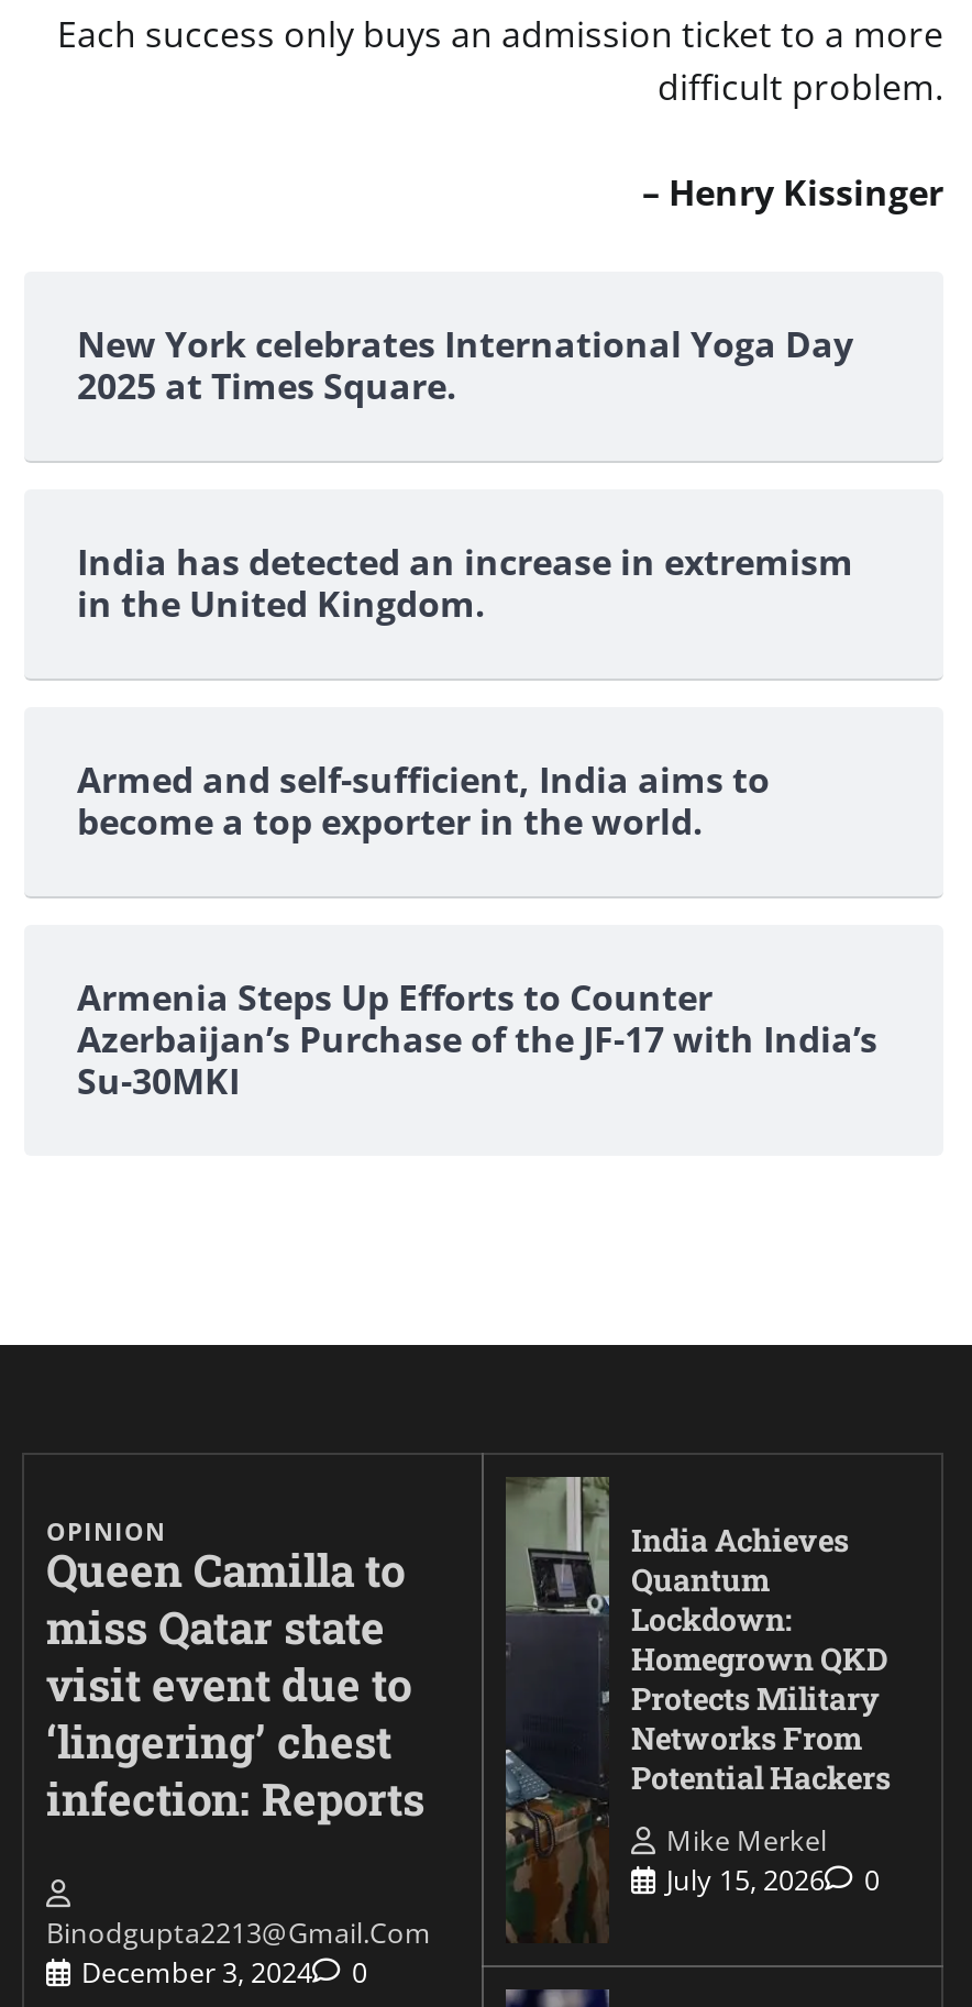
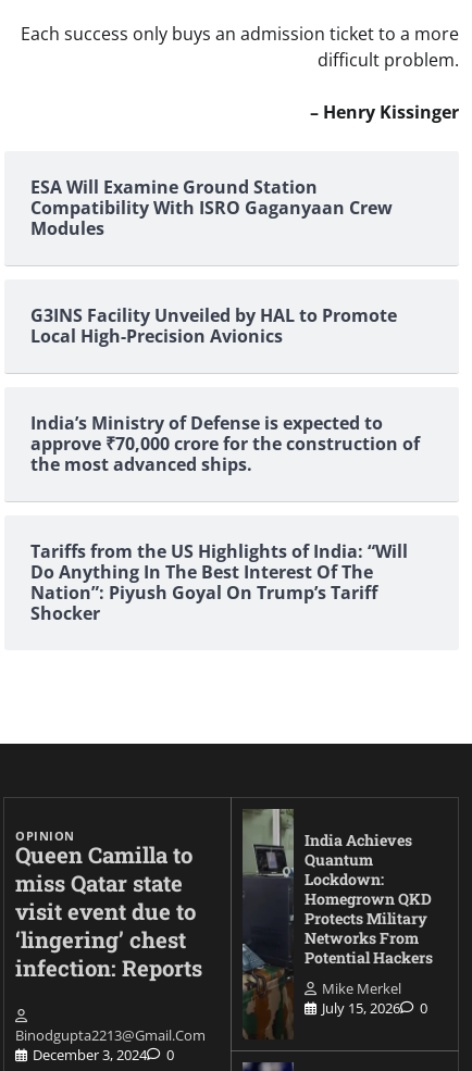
[77,321,853,411] New York celebrates International Yoga Day | 2025 at Times Square. -> [30,175,393,241] ESA Will Examine Ground Station | Compatibility With ISRO Gaganyaan Crew | Modules
[77,538,853,629] India has detected an increase in extremism | in the United Kingdom. -> [30,304,397,348] G3INS Facility Unveiled by HAL to Promote | Local High-Precision Avionics
[77,756,770,846] Armed and self-sufficient, India aims to | become a top exporter in the world. -> [30,411,420,477] India’s Ministry of Defense is expected to | approve ₹70,000 crore for the construction of | the most advanced ships.
[77,974,877,1106] Armenia Steps Up Efforts to Counter | Azerbaijan’s Purchase of the JF-17 with India’s | Su-30MKI -> [30,540,408,626] Tariffs from the US Highlights of India: “Will | Do Anything In The Best Interest Of The | Nation”: Piyush Goyal On Trump’s Tariff | Shocker

